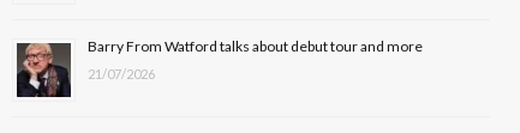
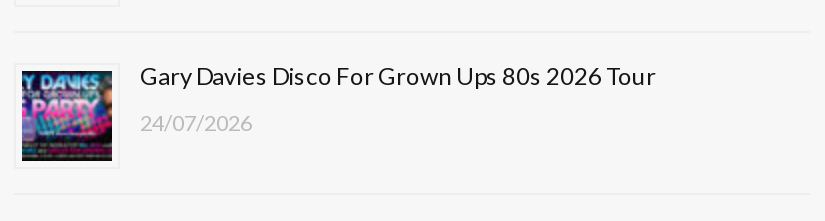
[16,37,423,97] [image] | Barry From Watford talks about debut tour and more -> [20,61,656,159] [image] | Gary Davies Disco For Grown Ups 80s 2026 Tour
[88,66,155,82] 21/07/2026 -> [140,109,252,135] 24/07/2026

